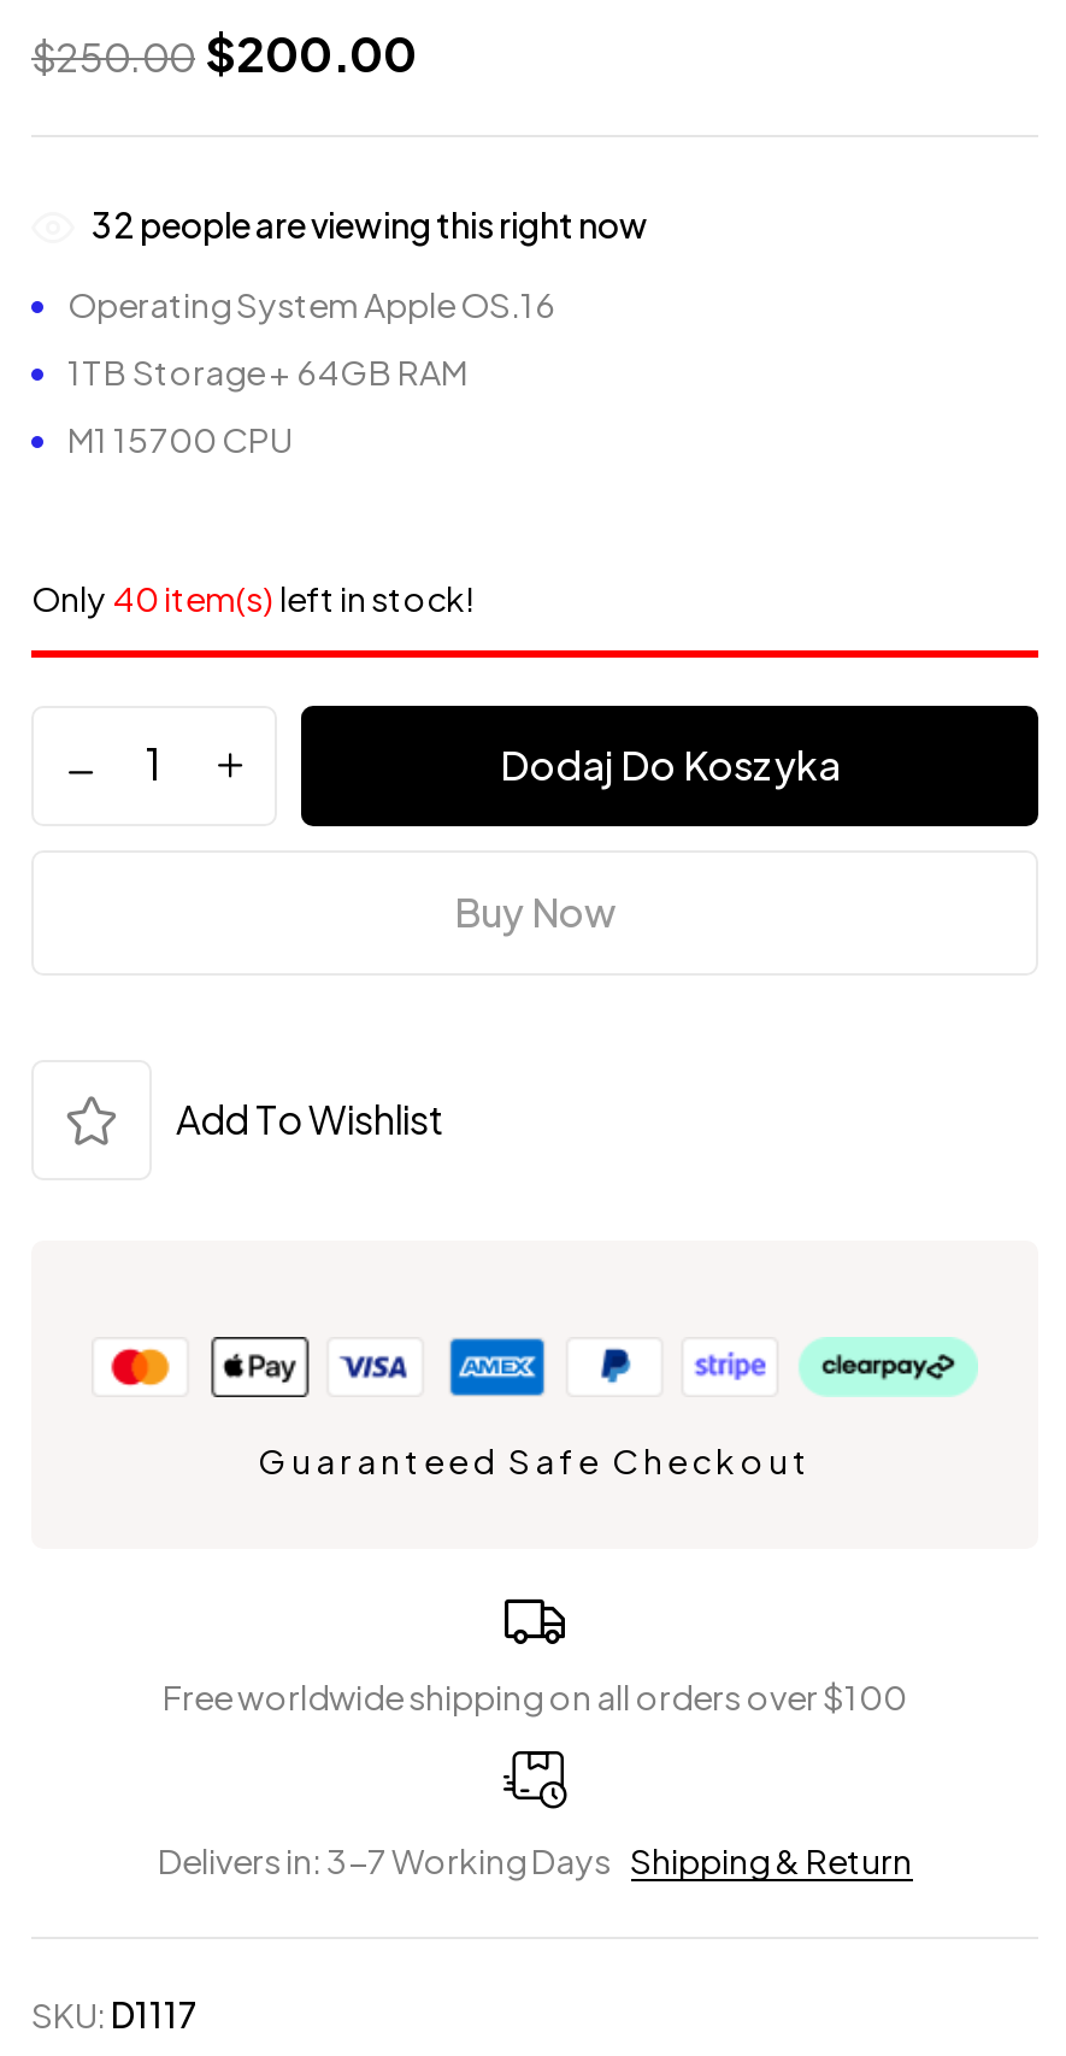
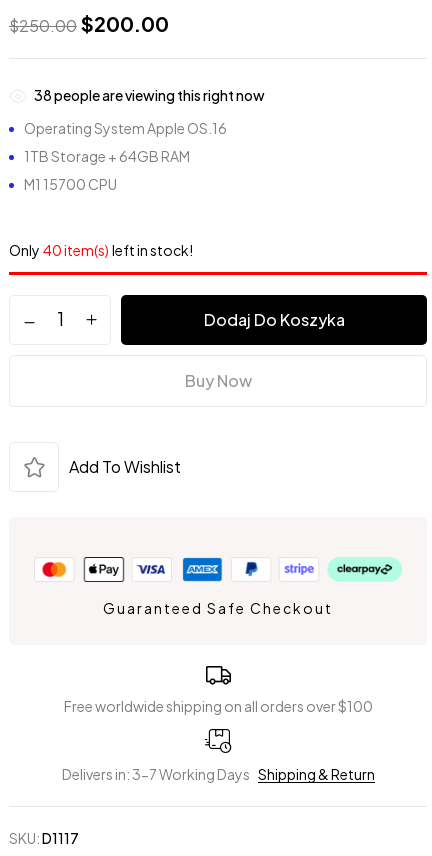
[92,201,648,245] 32 people are viewing this right now -> [34,85,265,103] 38 people are viewing this right now

